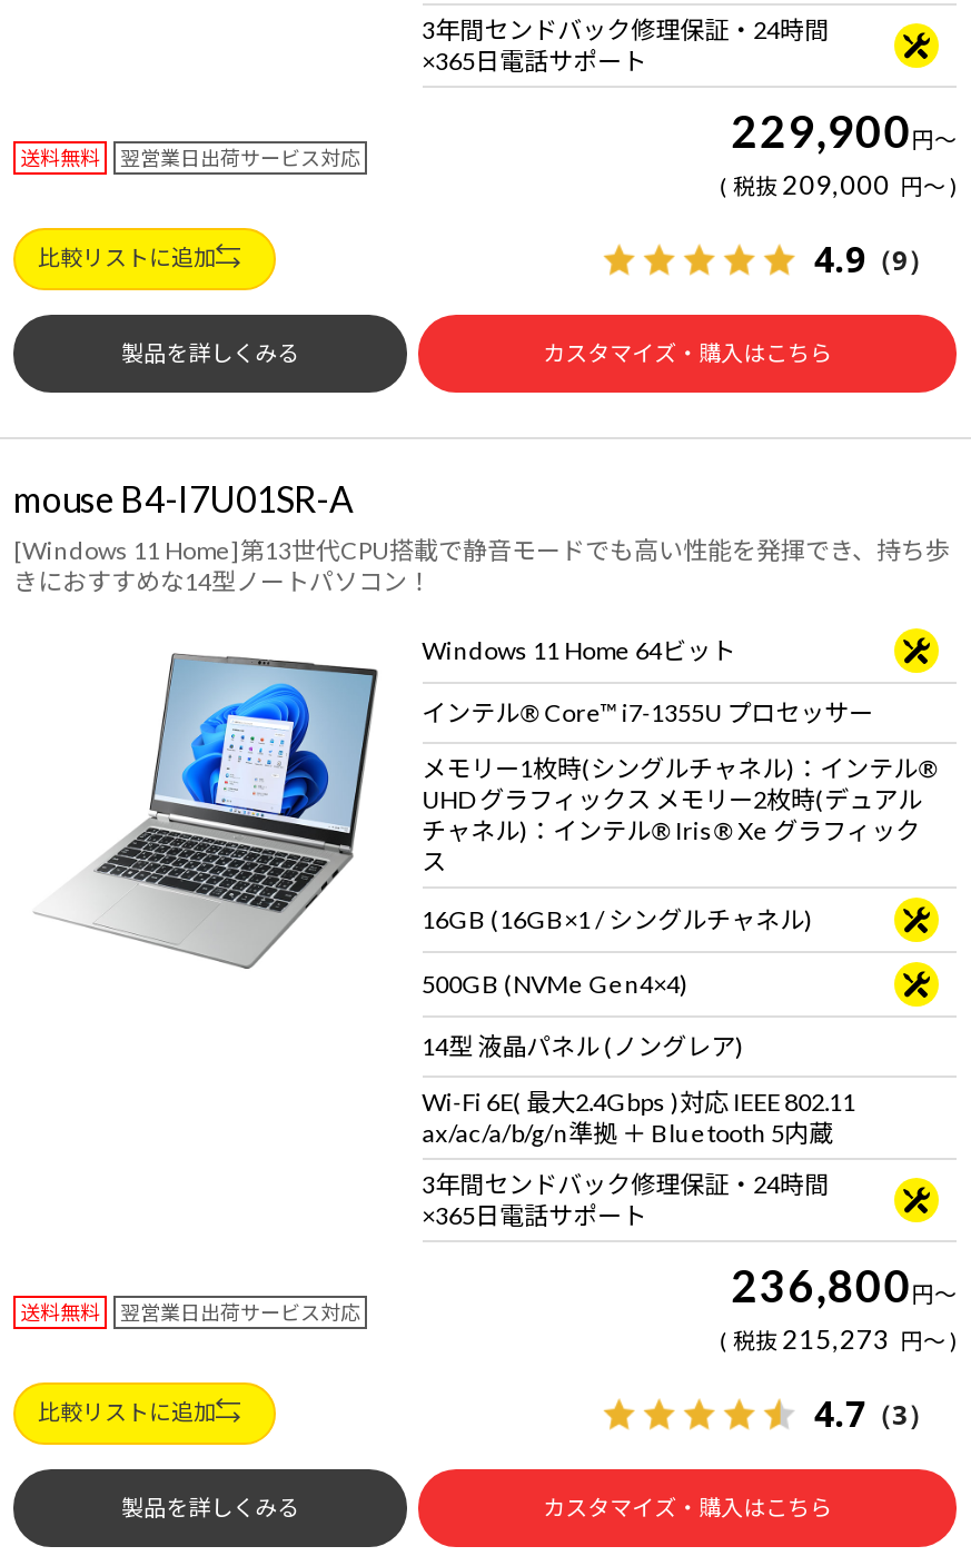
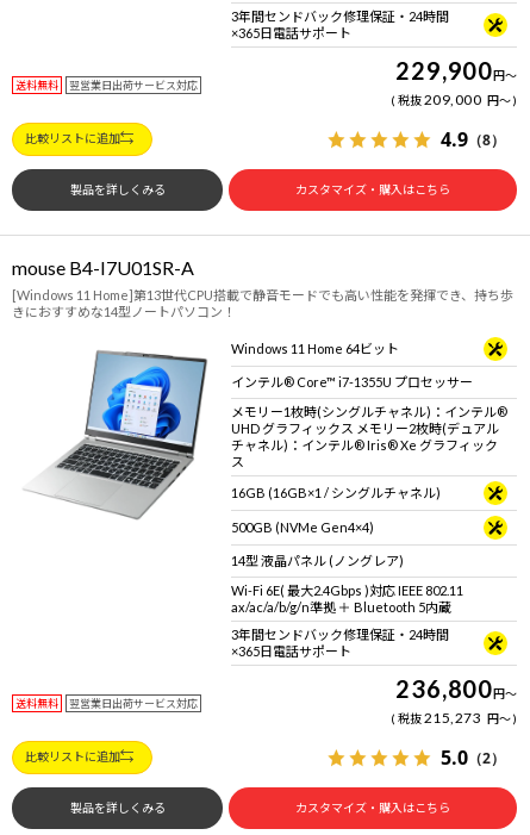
[814,234,934,283] 4.9（9） -> [441,126,505,152] 4.9（8）
[814,1388,934,1437] 4.7（3） -> [441,744,505,770] 5.0（2）

